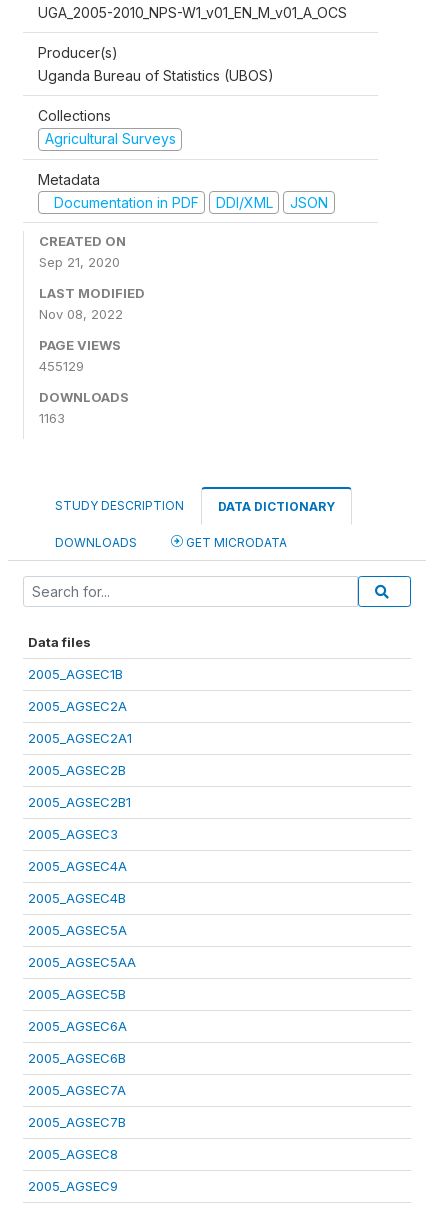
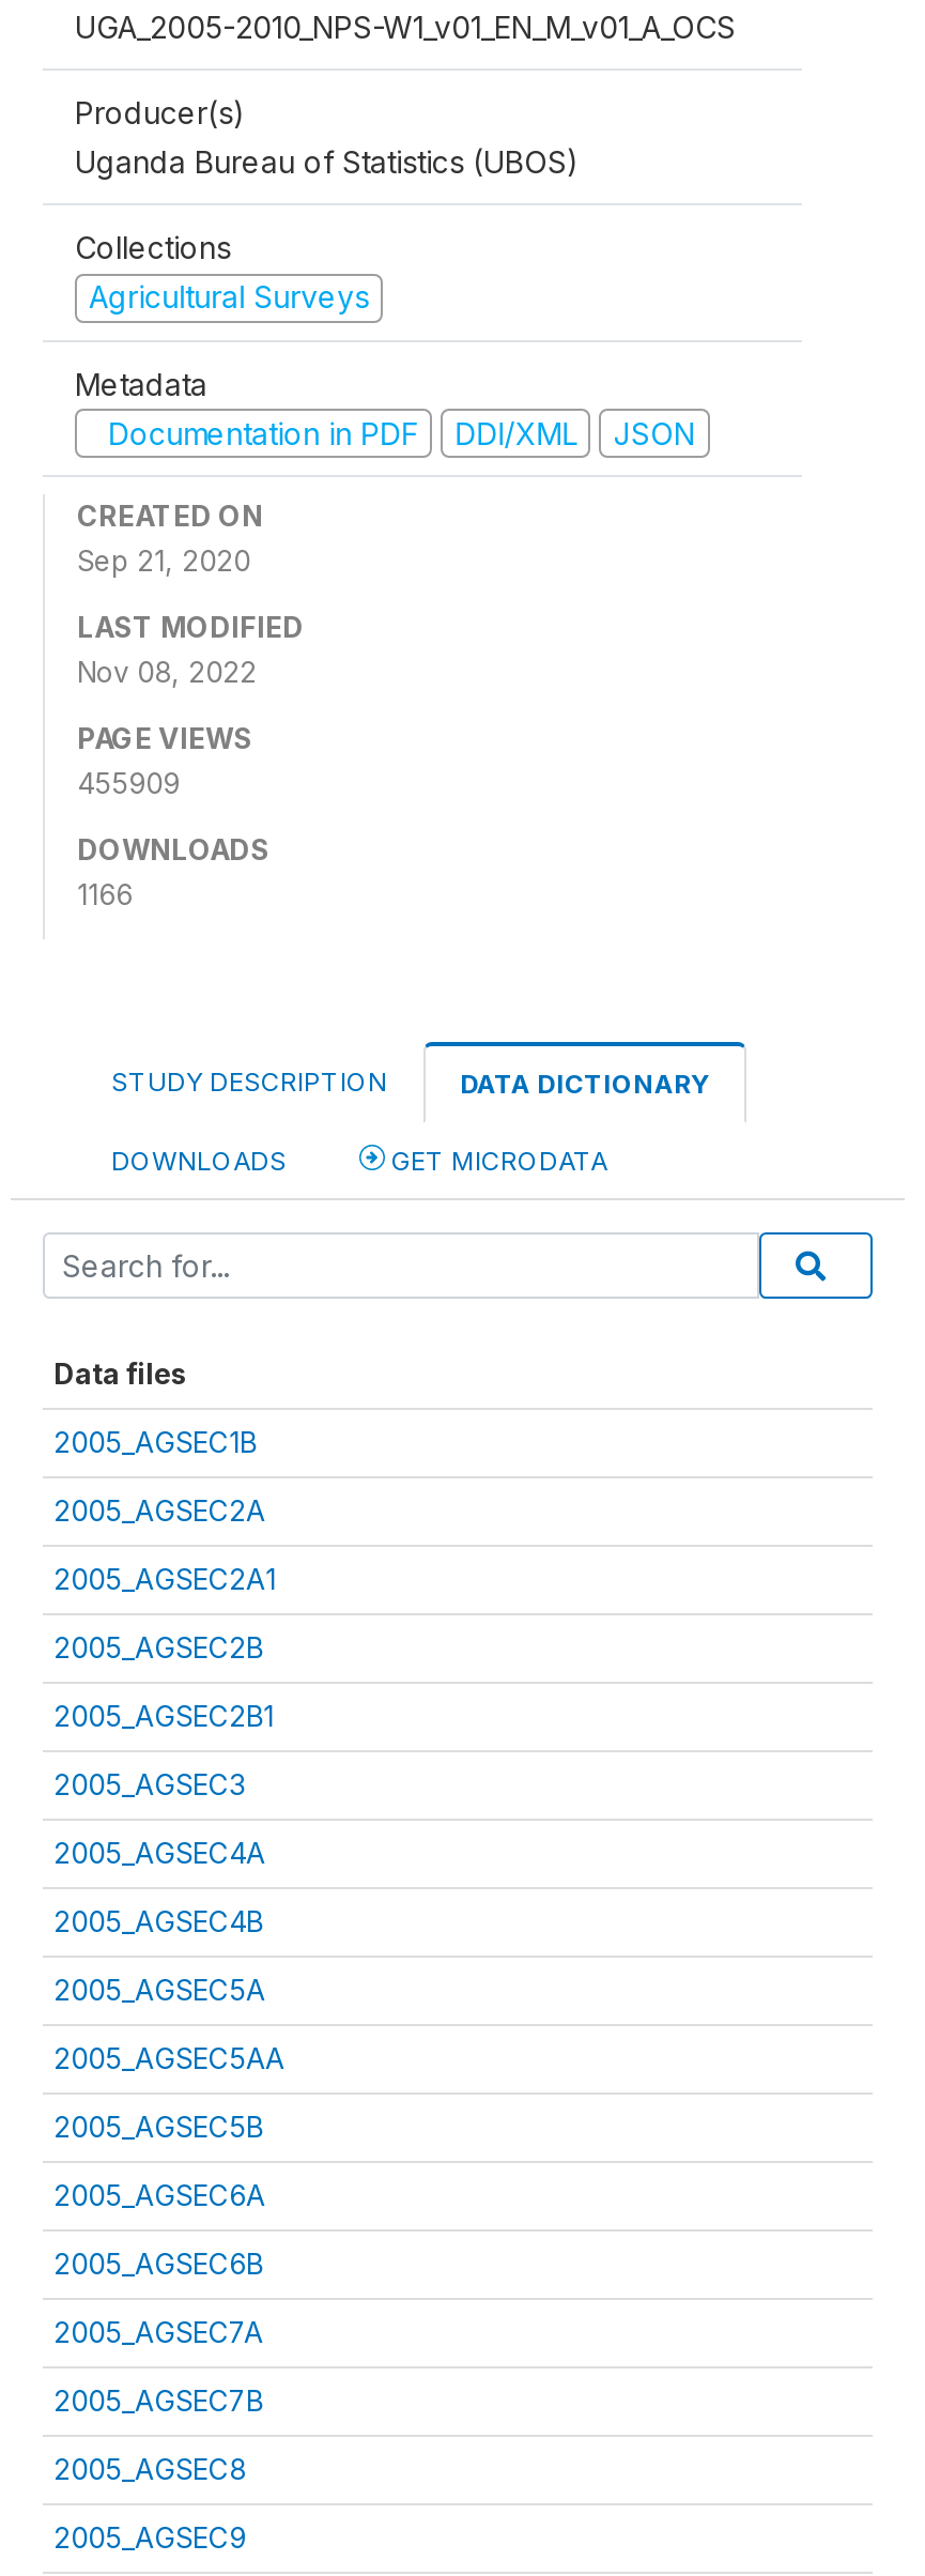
[39,358,84,374] 455129 -> [77,766,180,800] 455909
[39,410,65,426] 1163 -> [77,877,133,911] 1166

